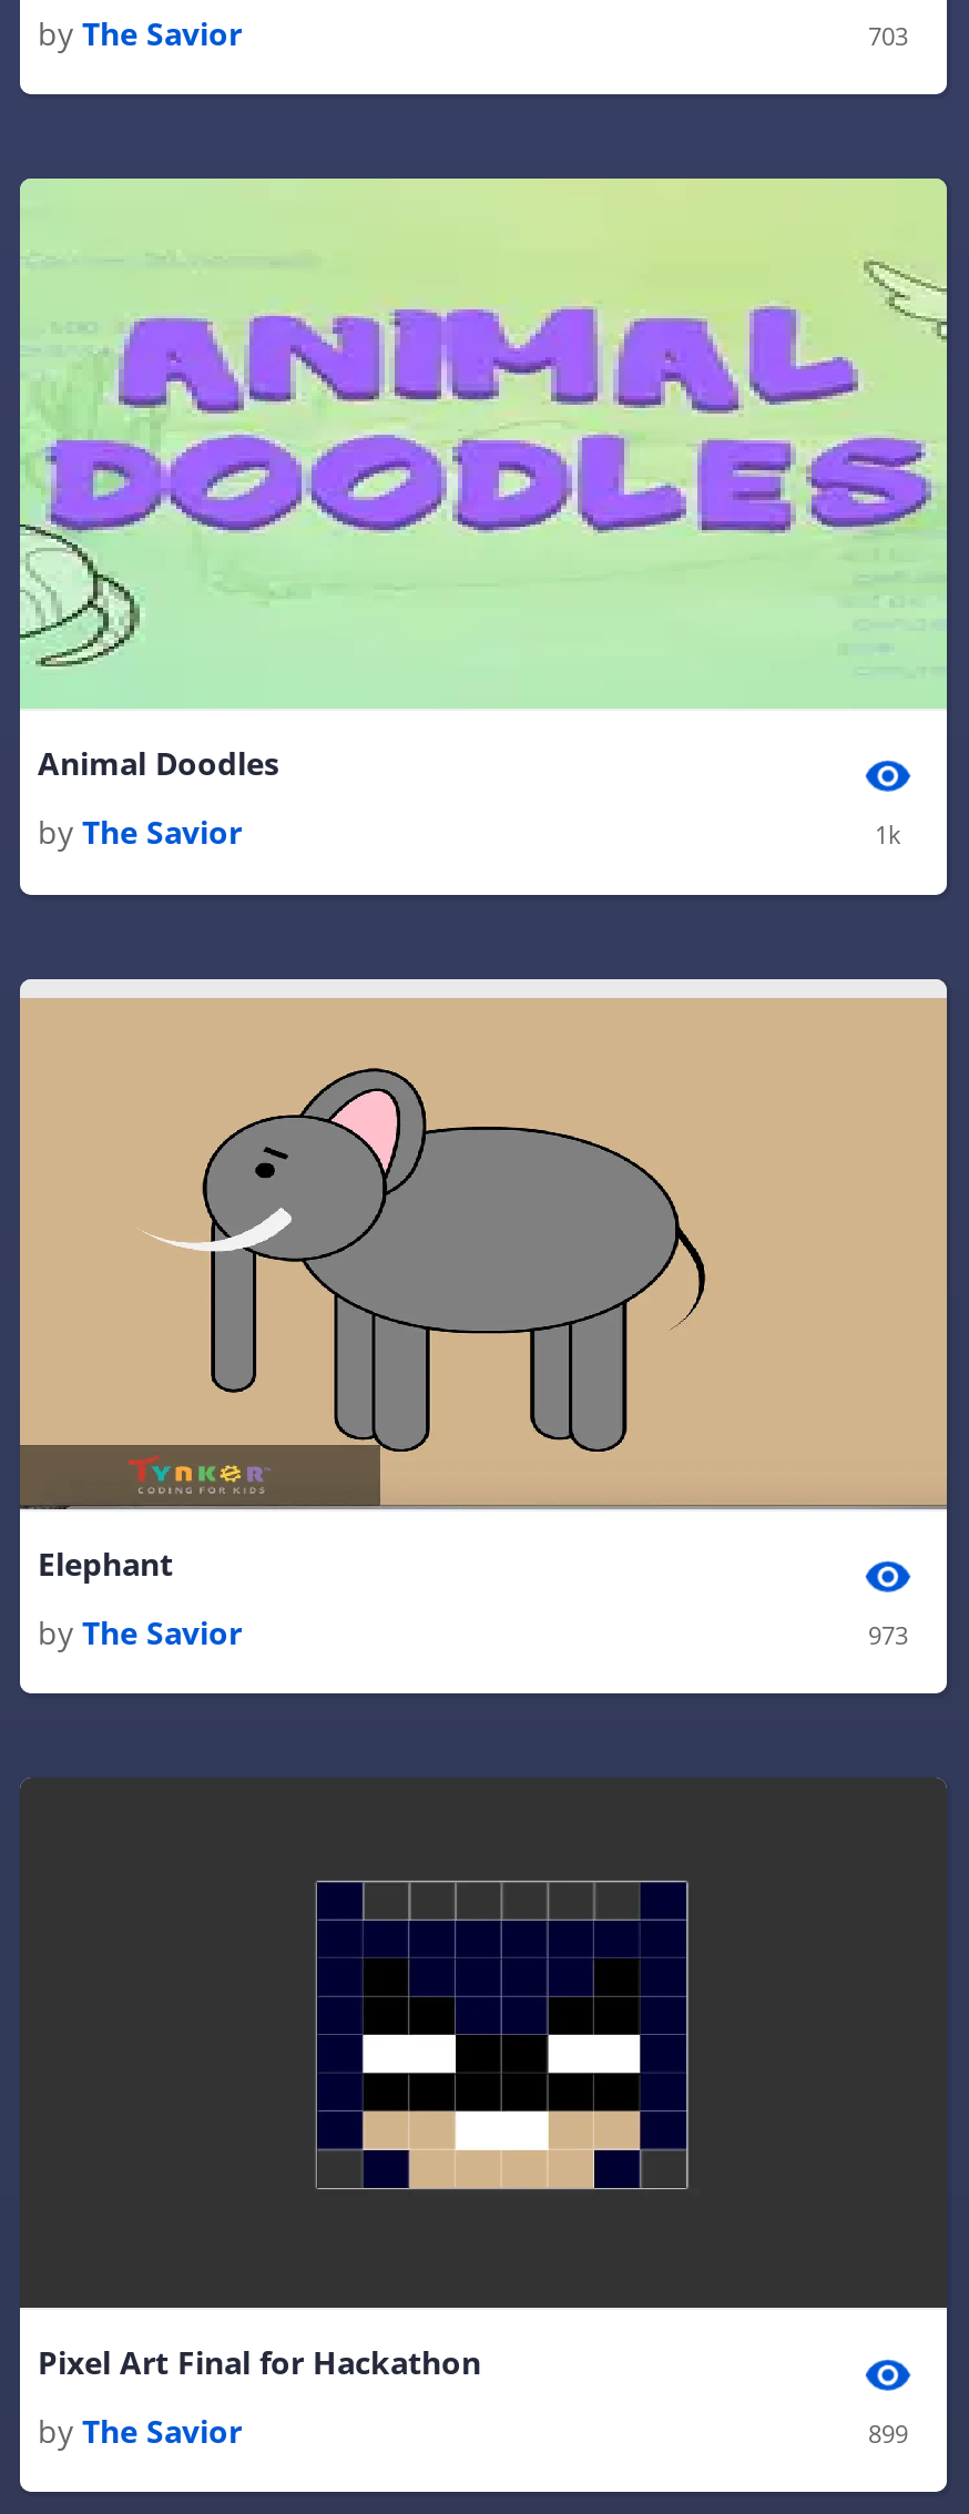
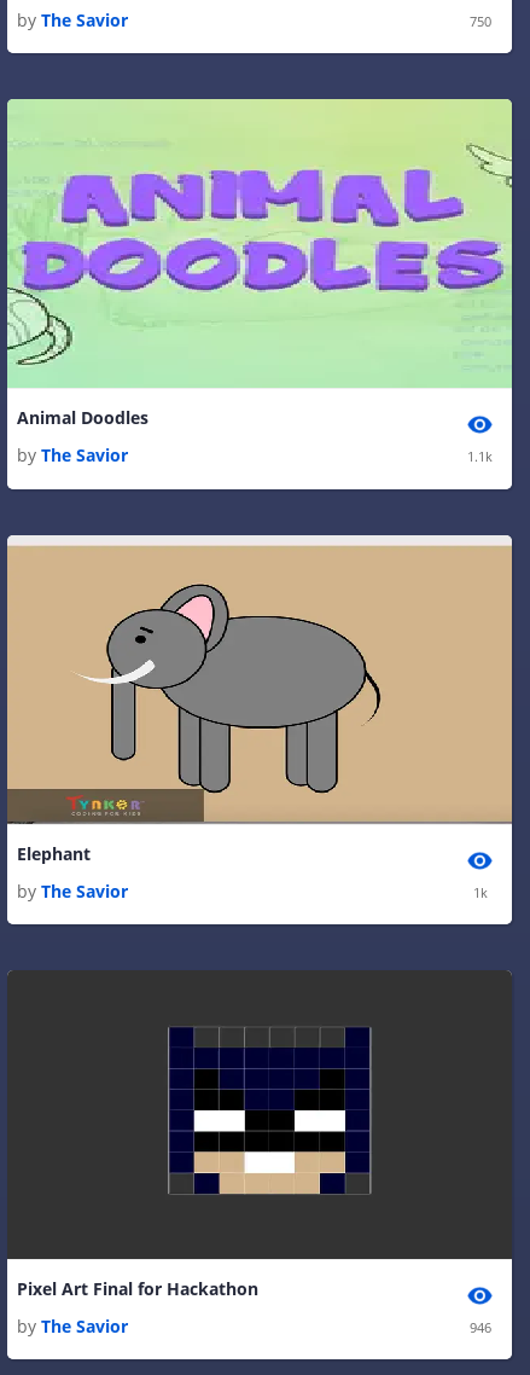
[868,19,908,52] 703 -> [469,12,491,30] 750
[875,818,901,852] 1k -> [467,448,493,466] 1.1k
[868,1618,908,1651] 973 -> [473,883,487,901] 1k
[868,2417,908,2450] 899 -> [469,1318,491,1336] 946

